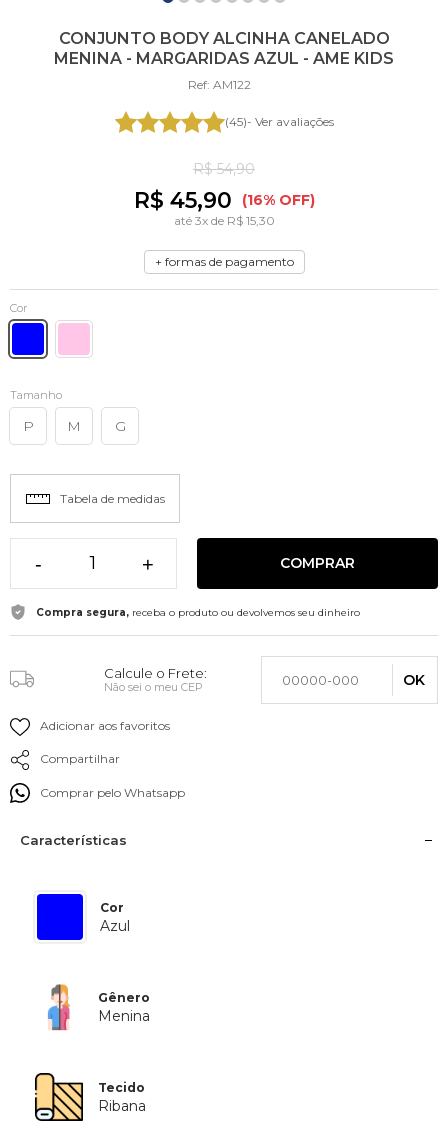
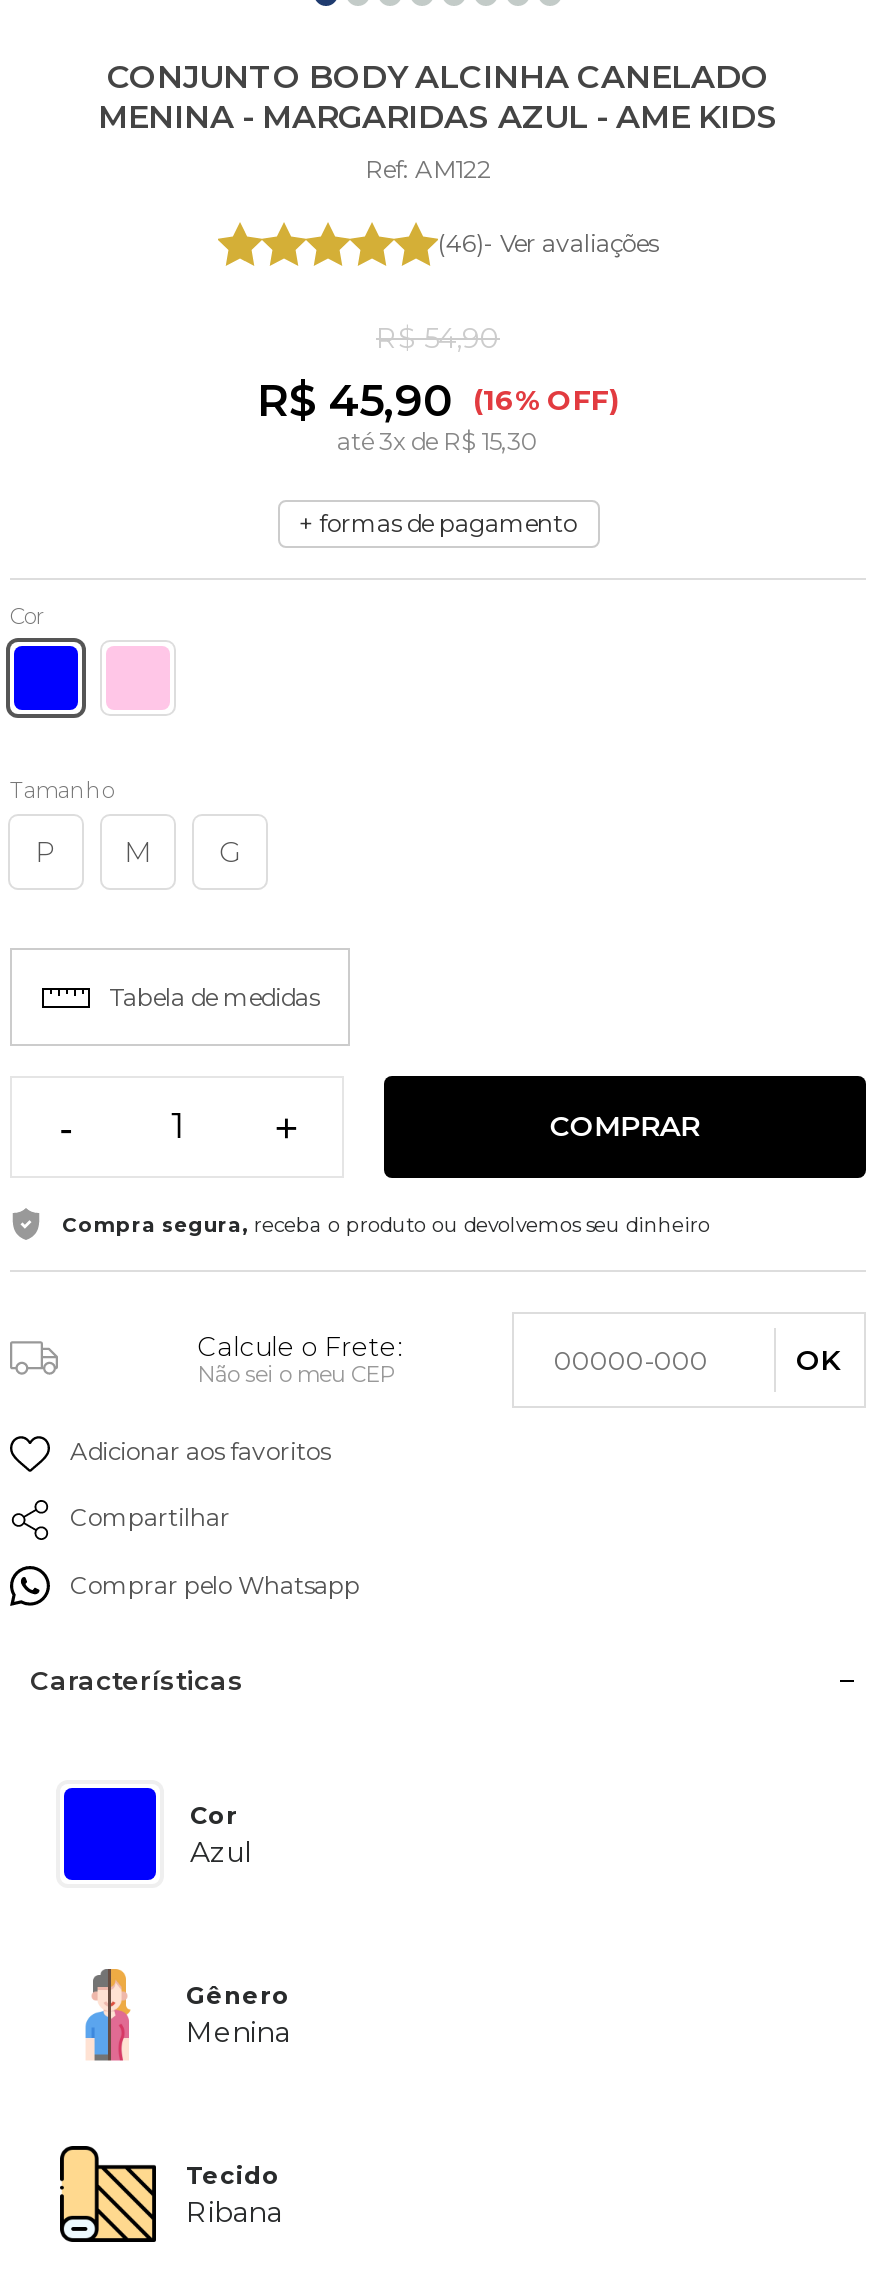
[224,114,333,129] (45)- Ver avaliações -> [438,228,658,258] (46)- Ver avaliações

